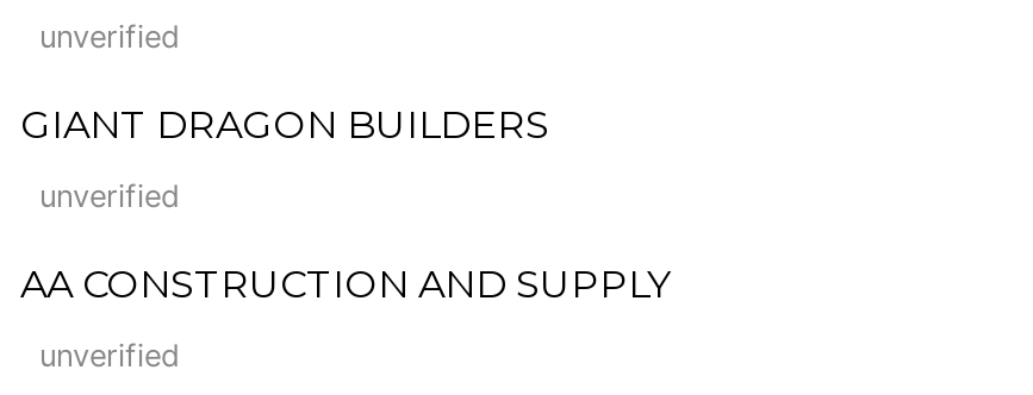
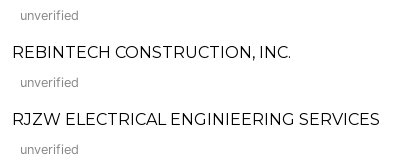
[20,102,549,147] GIANT DRAGON BUILDERS -> [12,43,291,62] REBINTECH CONSTRUCTION, INC.
[20,261,671,306] AA CONSTRUCTION AND SUPPLY -> [12,110,380,129] RJZW ELECTRICAL ENGINIEERING SERVICES

